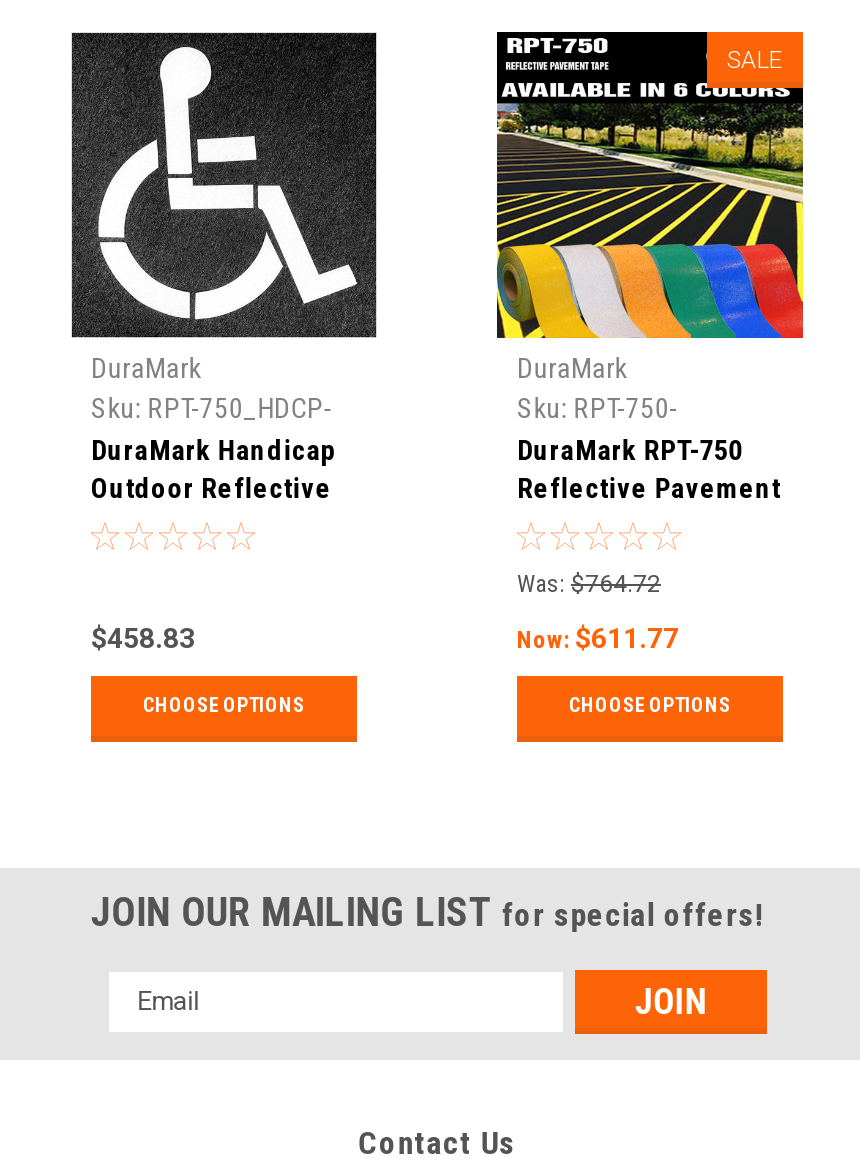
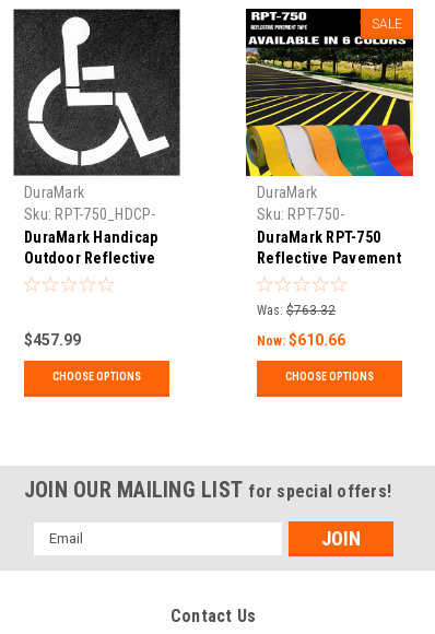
[517,570,661,598] Was: $764.72 -> [257,303,336,318] Was: $763.32
[91,622,195,654] $458.83 -> [24,331,81,349] $457.99
[517,622,679,654] Now: $611.77 -> [257,331,345,349] Now: $610.66

